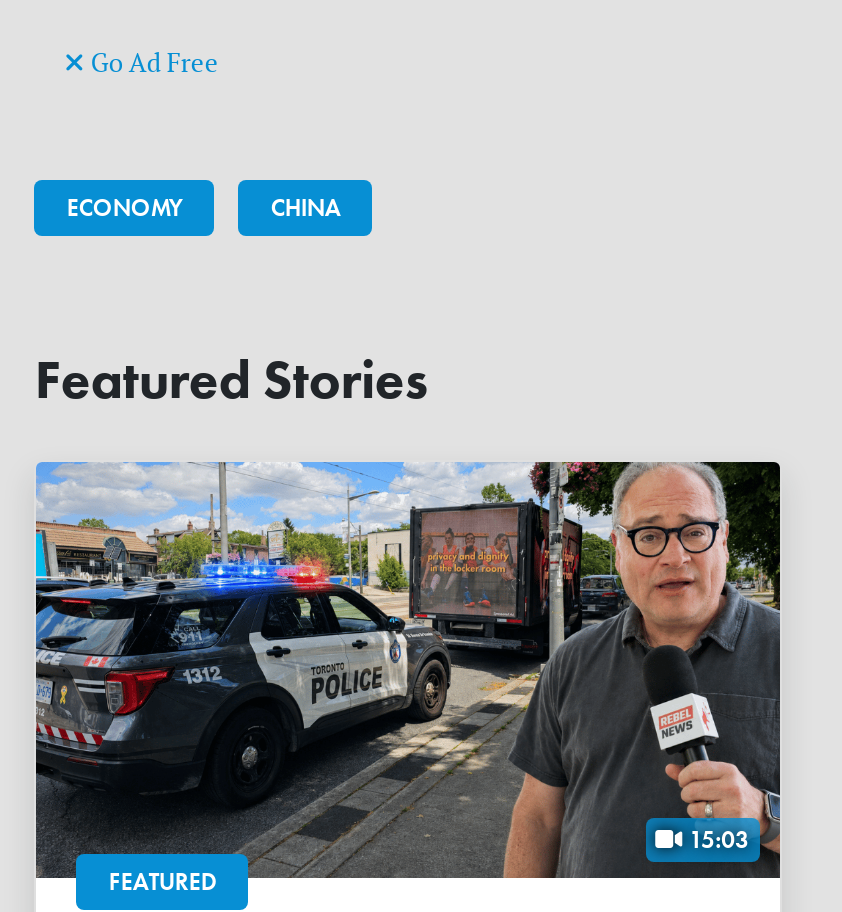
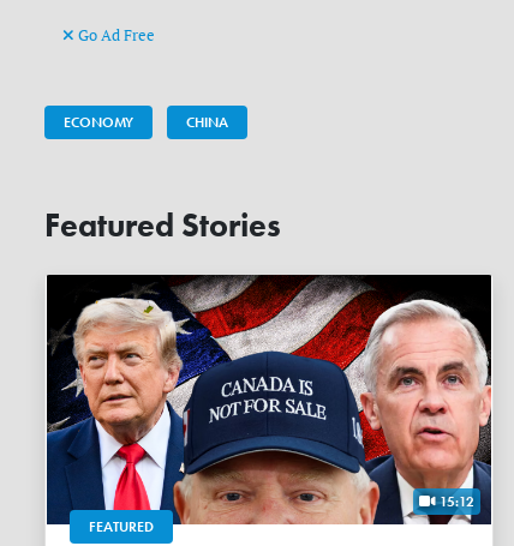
[34,460,782,880] [image] | 15:03 -> [46,274,492,526] [image] | 15:12

